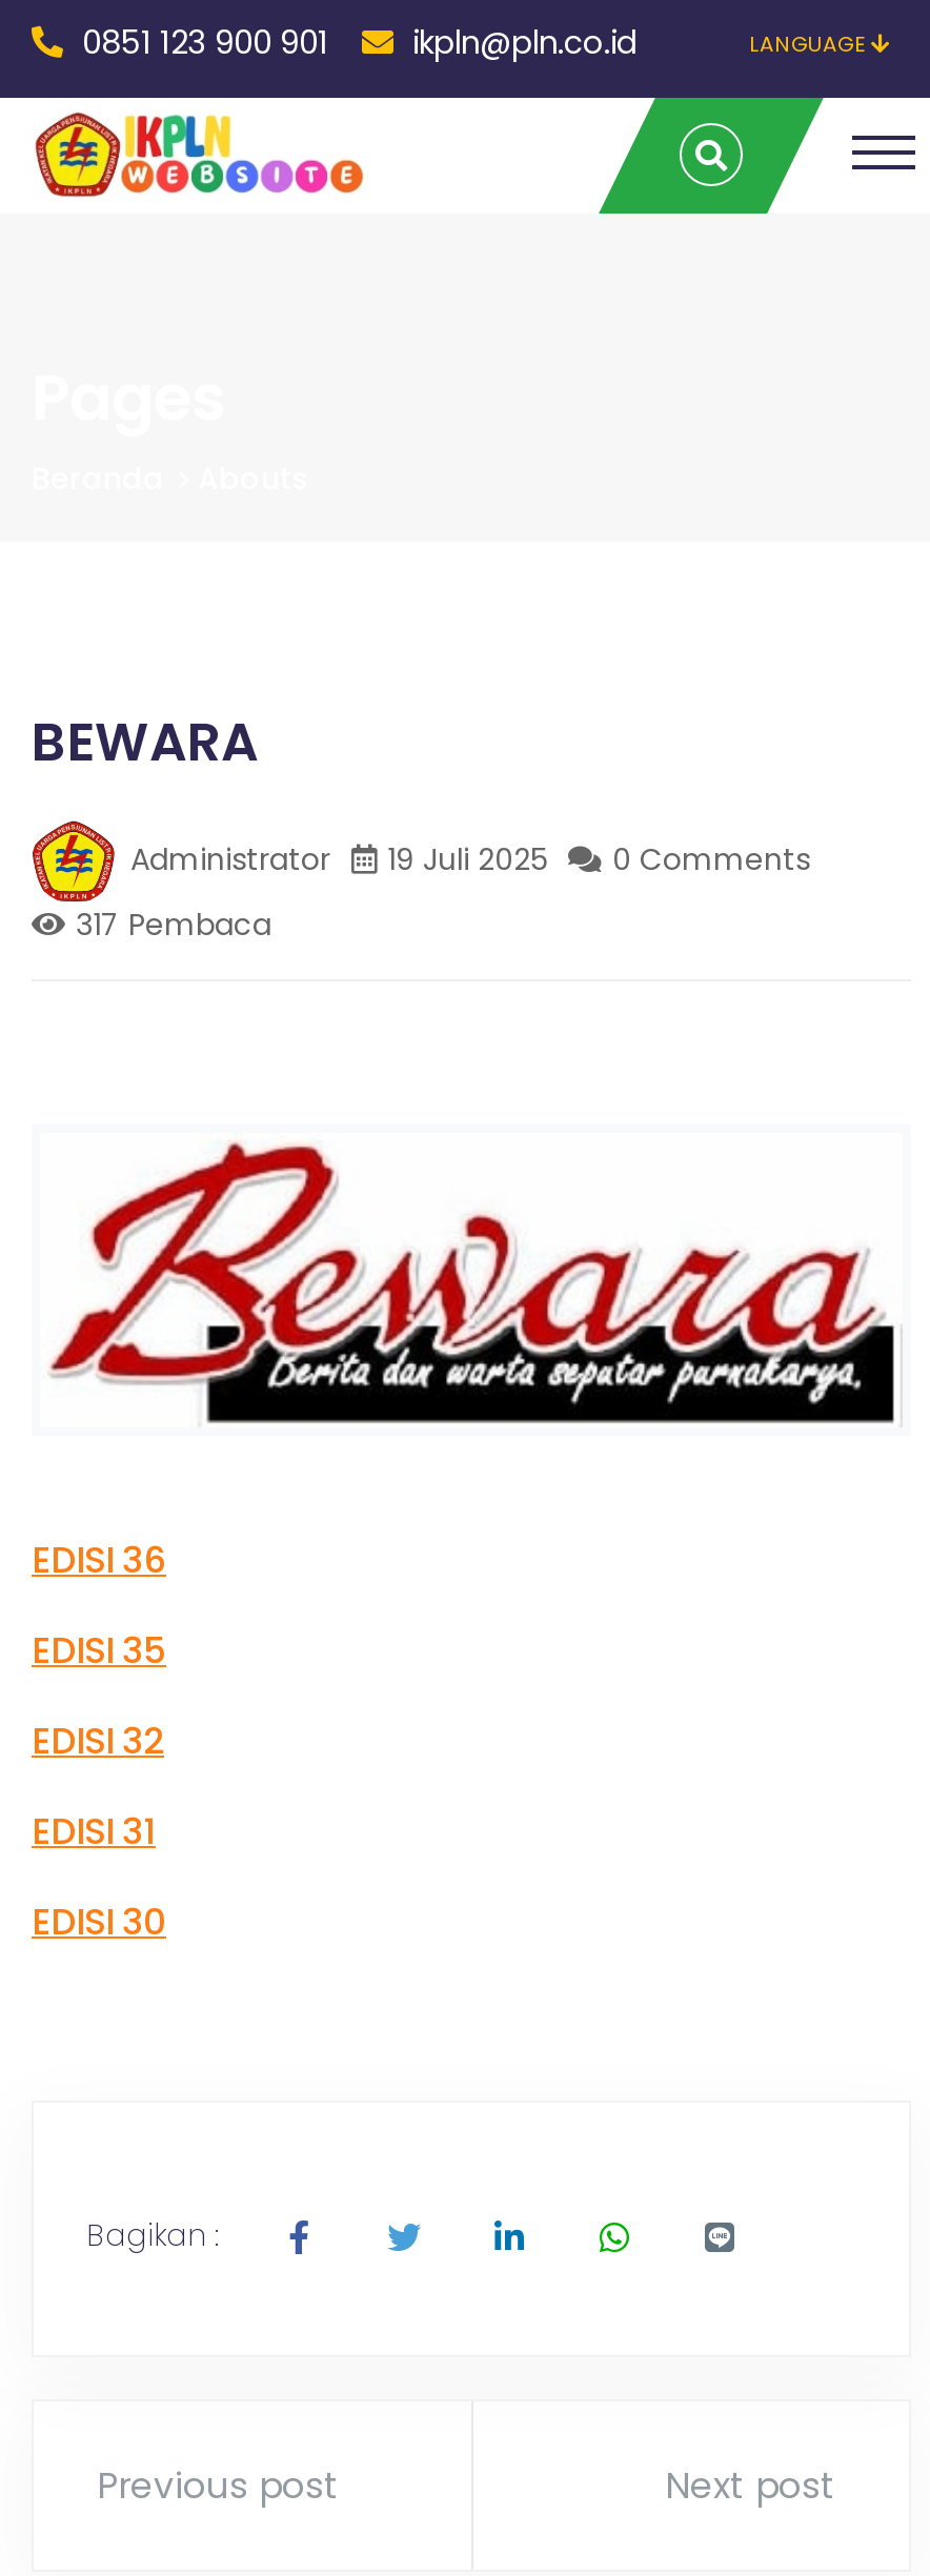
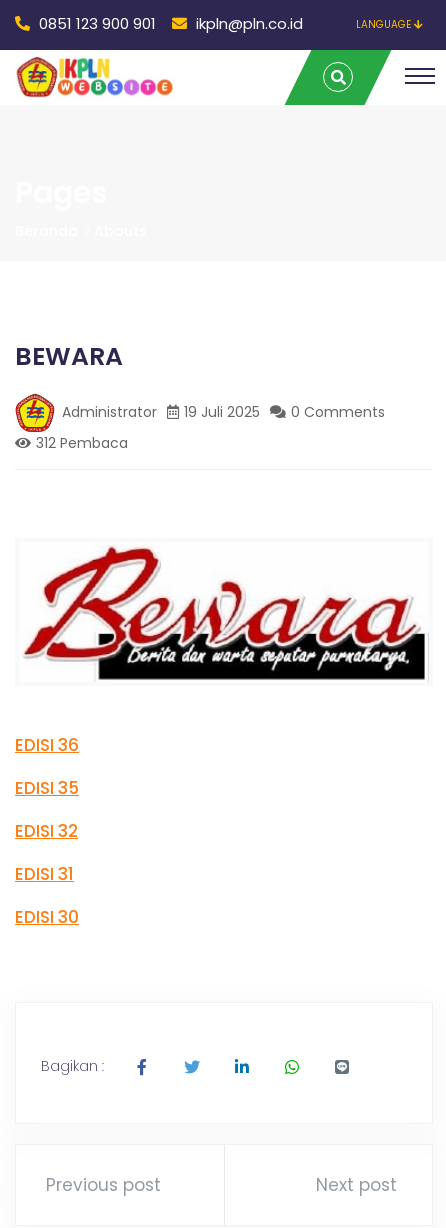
[76,904,271,946] 317 Pembaca -> [36,433,128,453] 312 Pembaca

